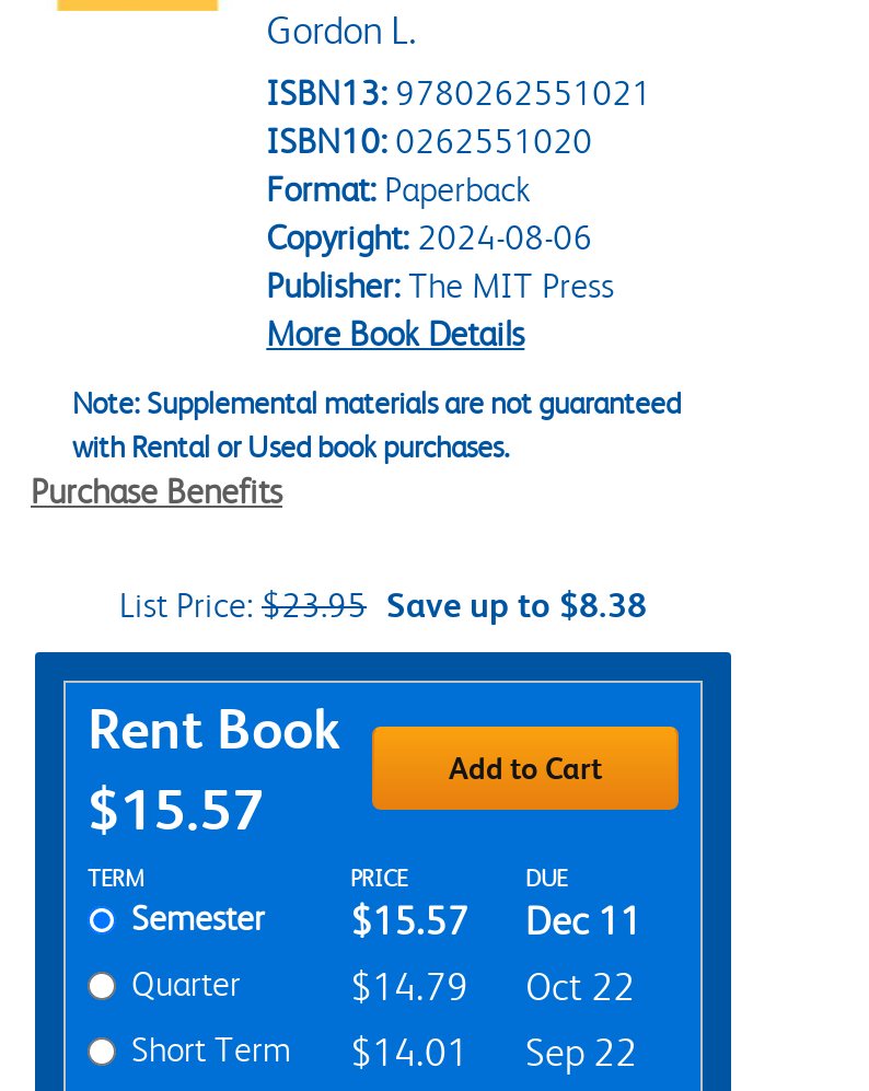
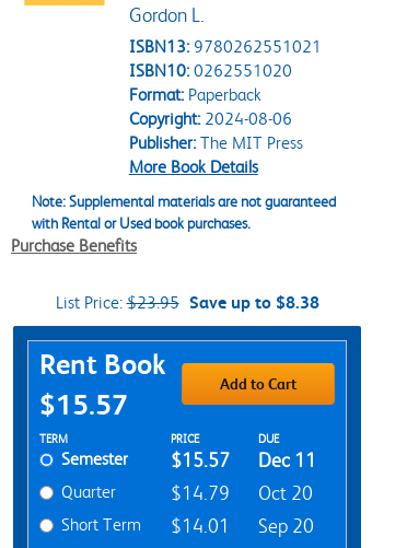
[350,965,635,1008] $14.79 Oct 22 -> [171,482,313,504] $14.79 Oct 20
[131,1028,637,1074] Short Term $14.01 Sep 22 -> [61,514,314,537] Short Term $14.01 Sep 20

